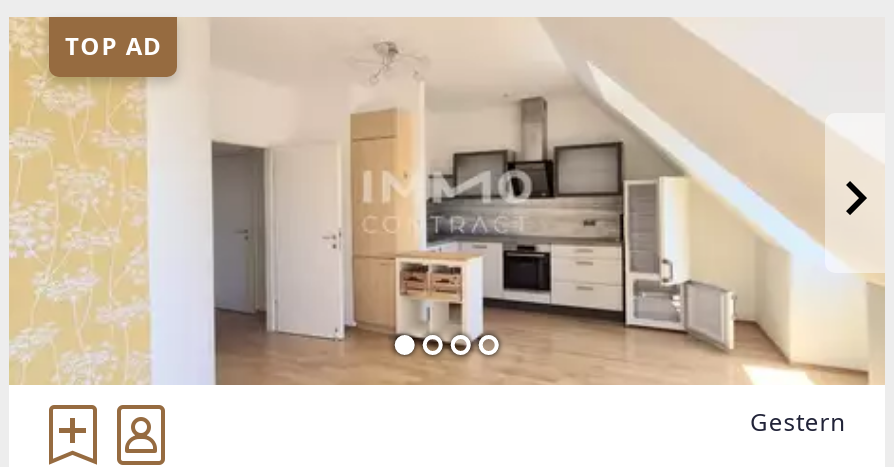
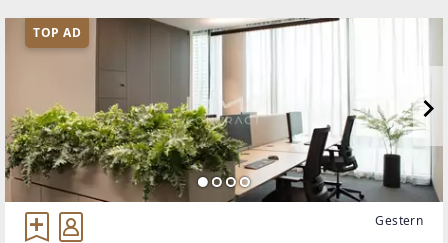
[9,17,883,387] [image] -> [4,17,443,203] [image]

